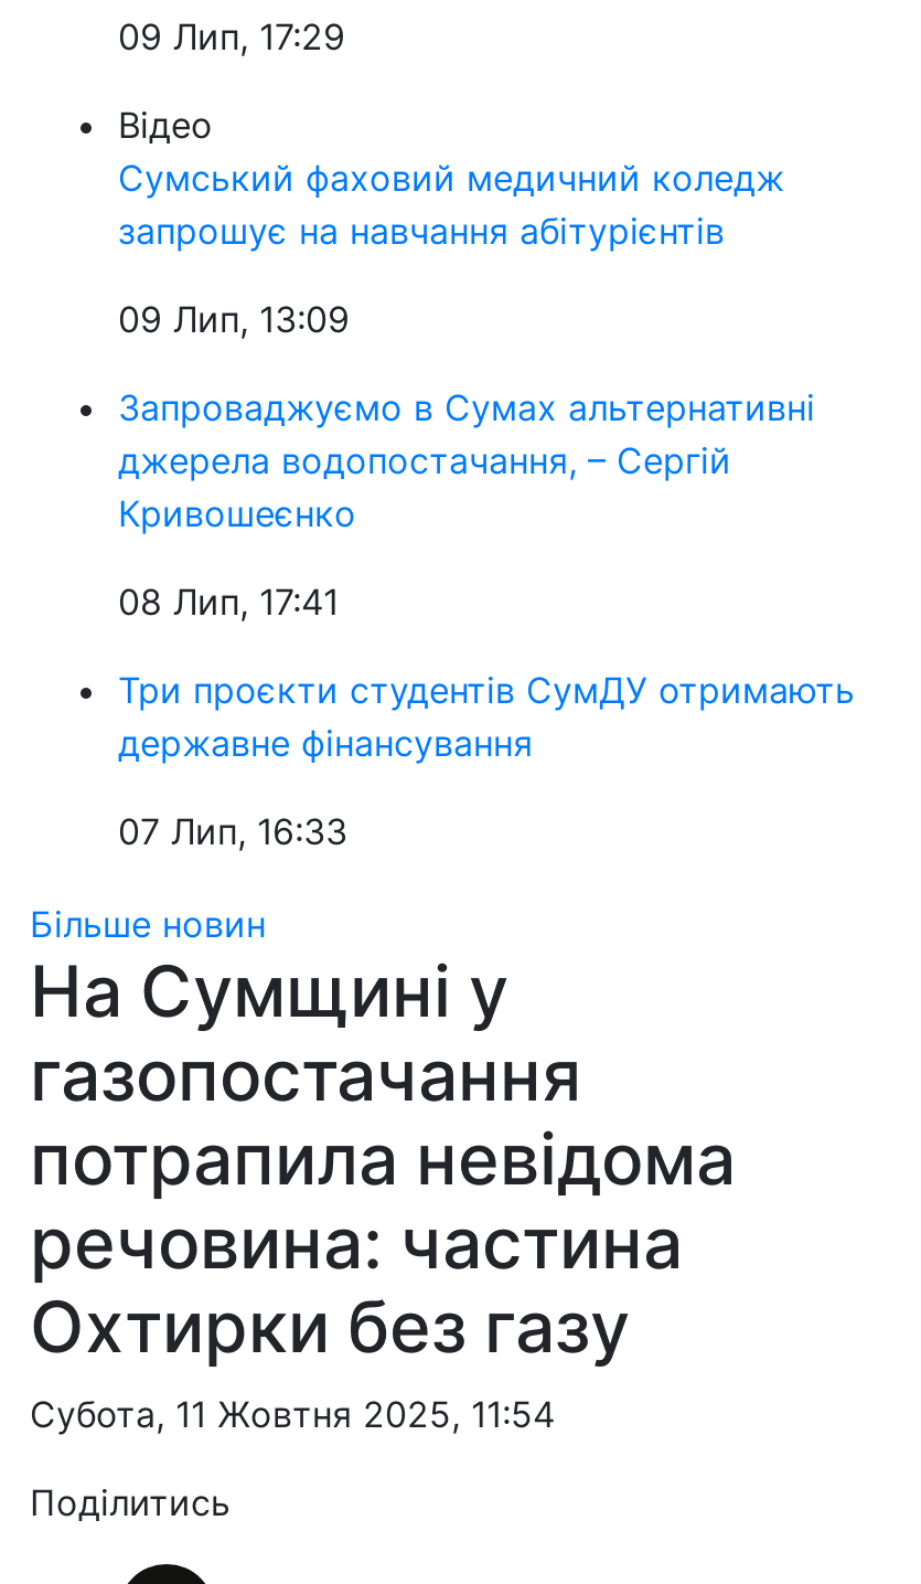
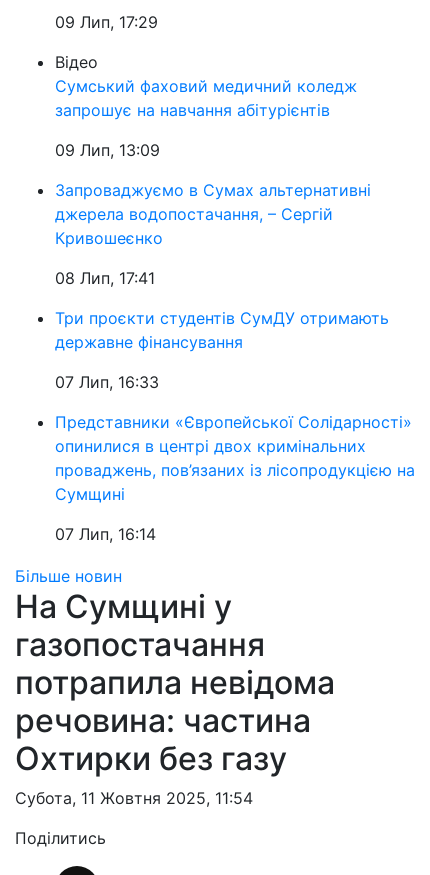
none -> [55,412,415,544] Представники «Європейської Солідарності» | опинилися в центрі двох кримінальних | проваджень, пов’язаних із лісопродукцією на | Сумщині | 07 Лип, 16:14

